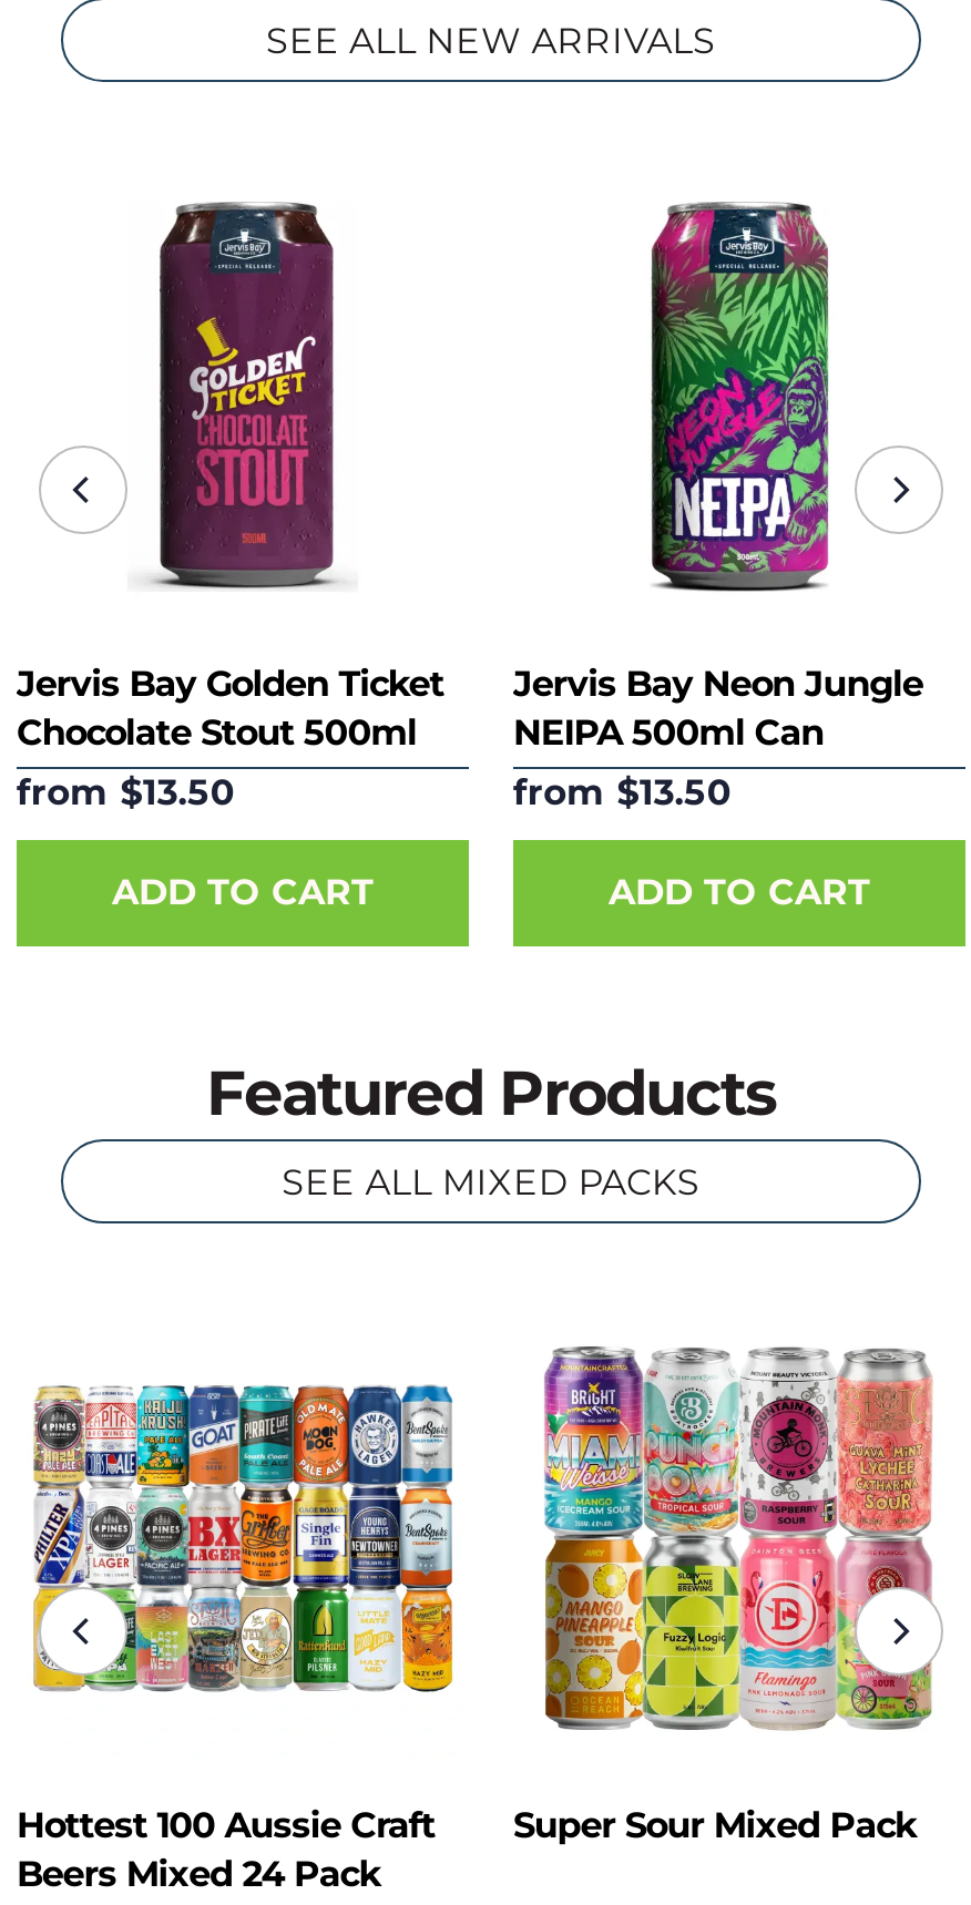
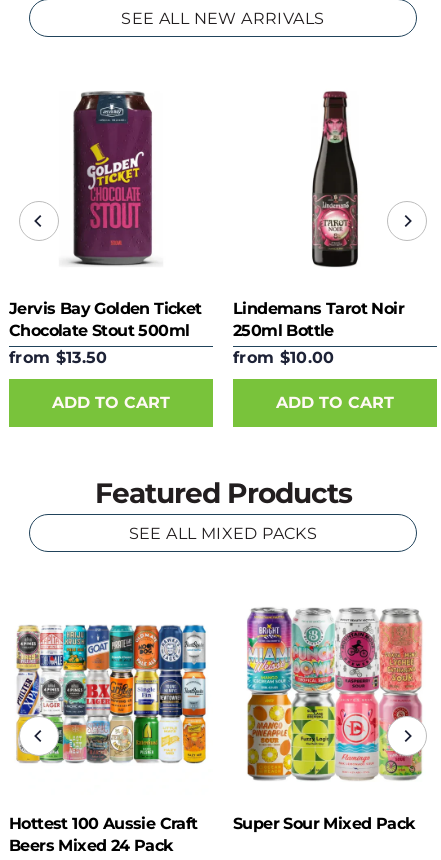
[513,199,923,813] [image] | Jervis Bay Neon Jungle | NEIPA 500ml Can | from $13.50 -> [233,91,404,367] [image] | Lindemans Tarot Noir | 250ml Bottle | from $10.00

